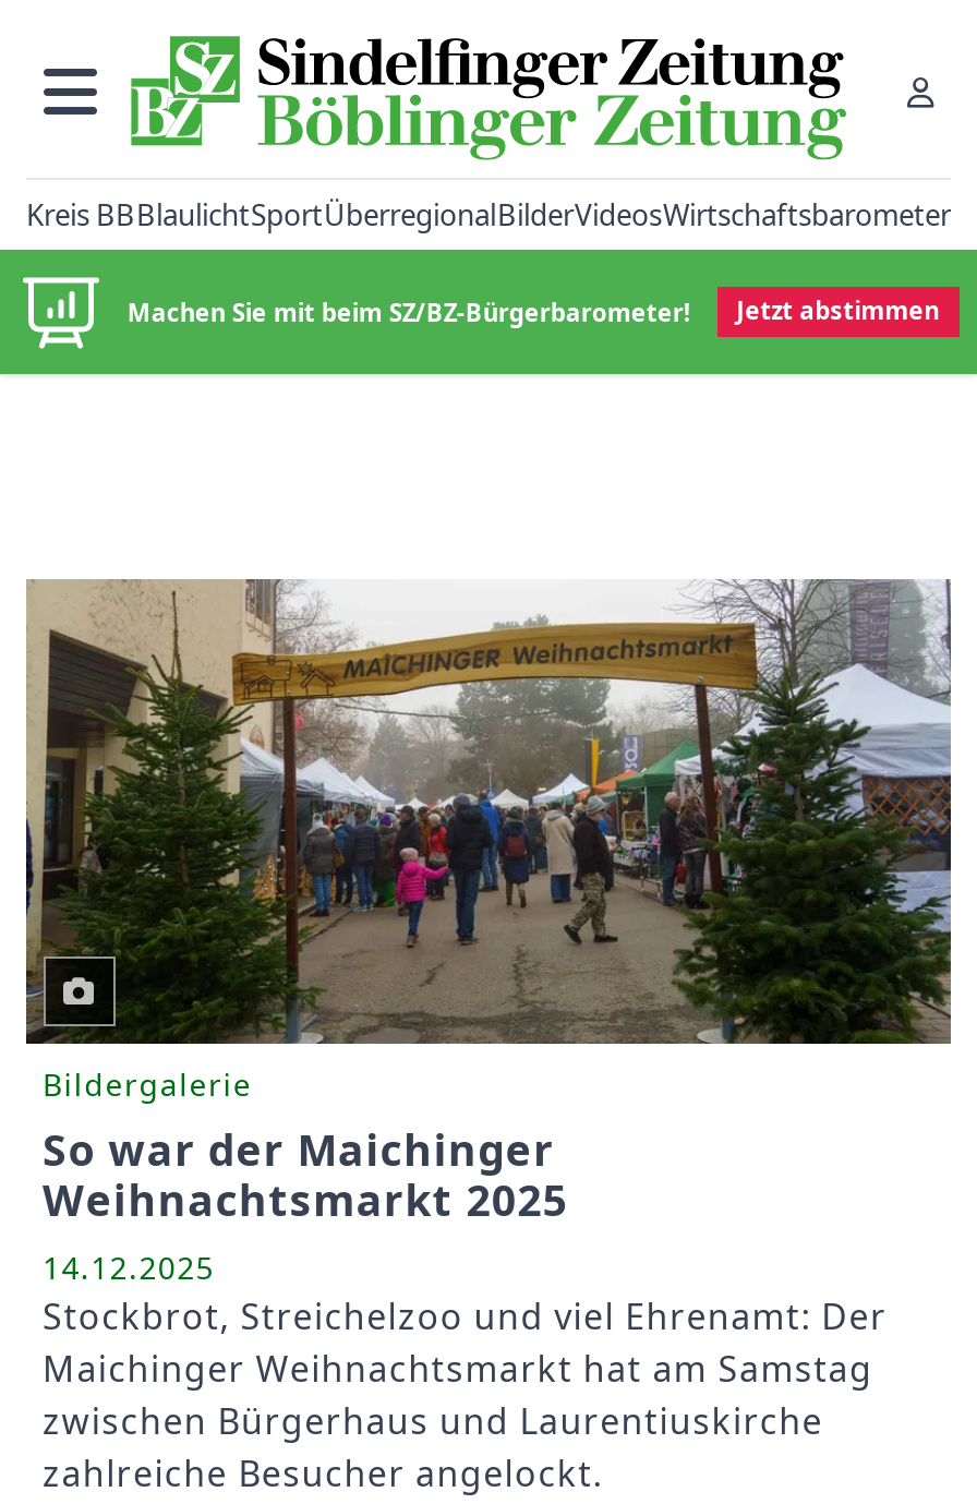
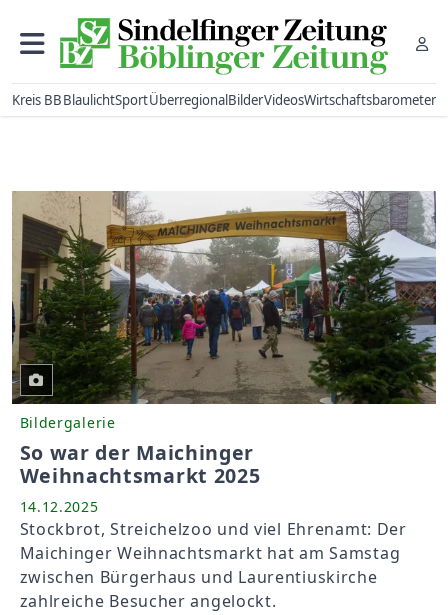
[7,248,970,376] [image] | Machen Sie mit beim SZ/BZ-Bürgerbarometer! | Jetzt abstimmen -> none

